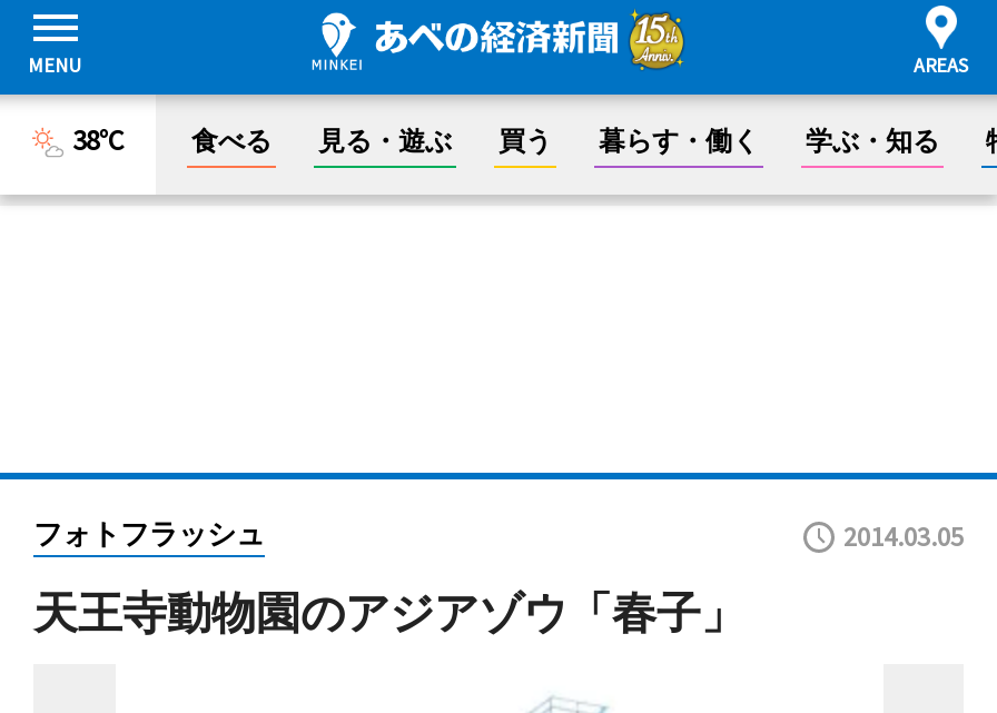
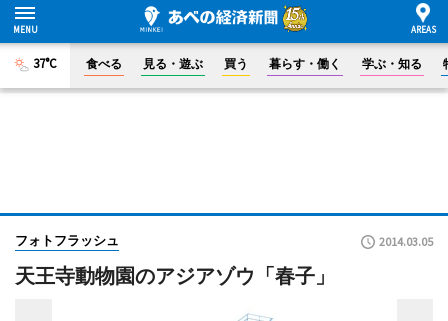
[72,122,126,160] 38°C -> [32,55,56,72] 37°C

